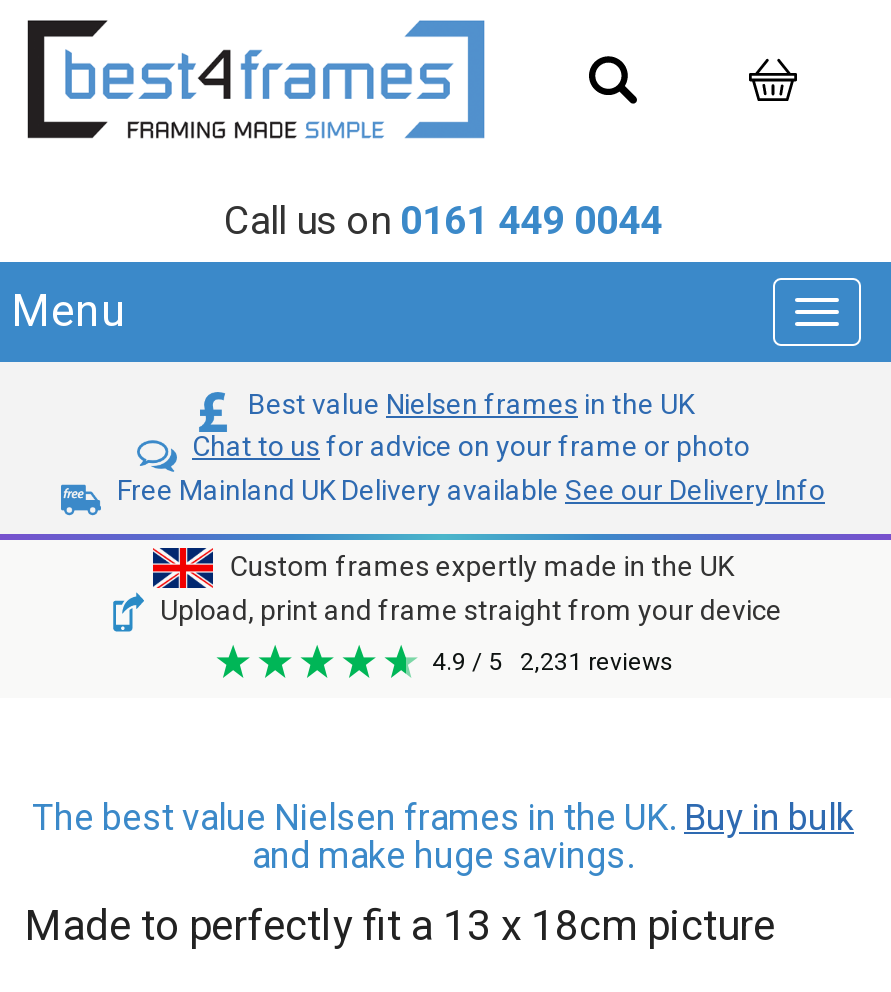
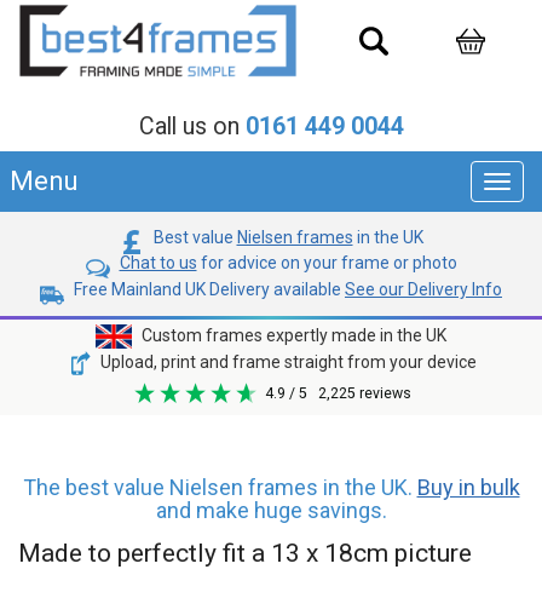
[432,647,674,675] 4.9 / 5 2,231 reviews -> [264,384,411,401] 4.9 / 5 2,225 reviews

